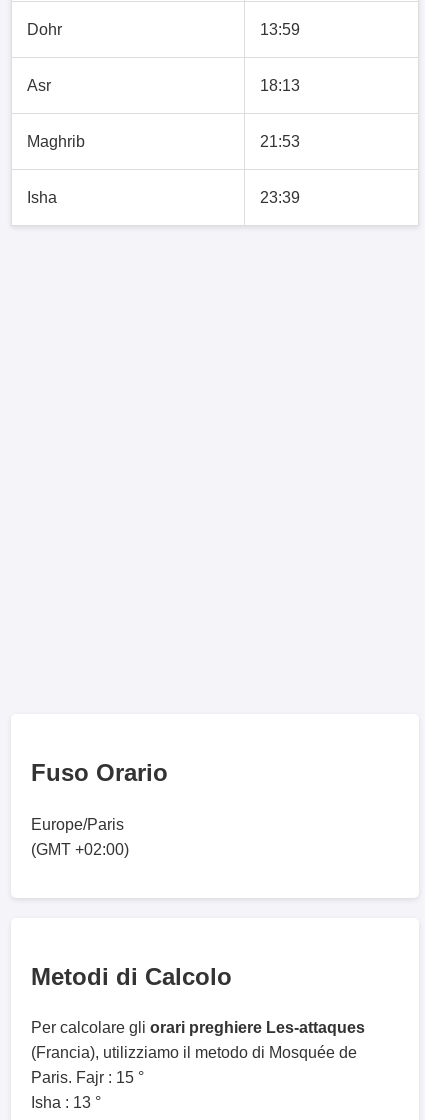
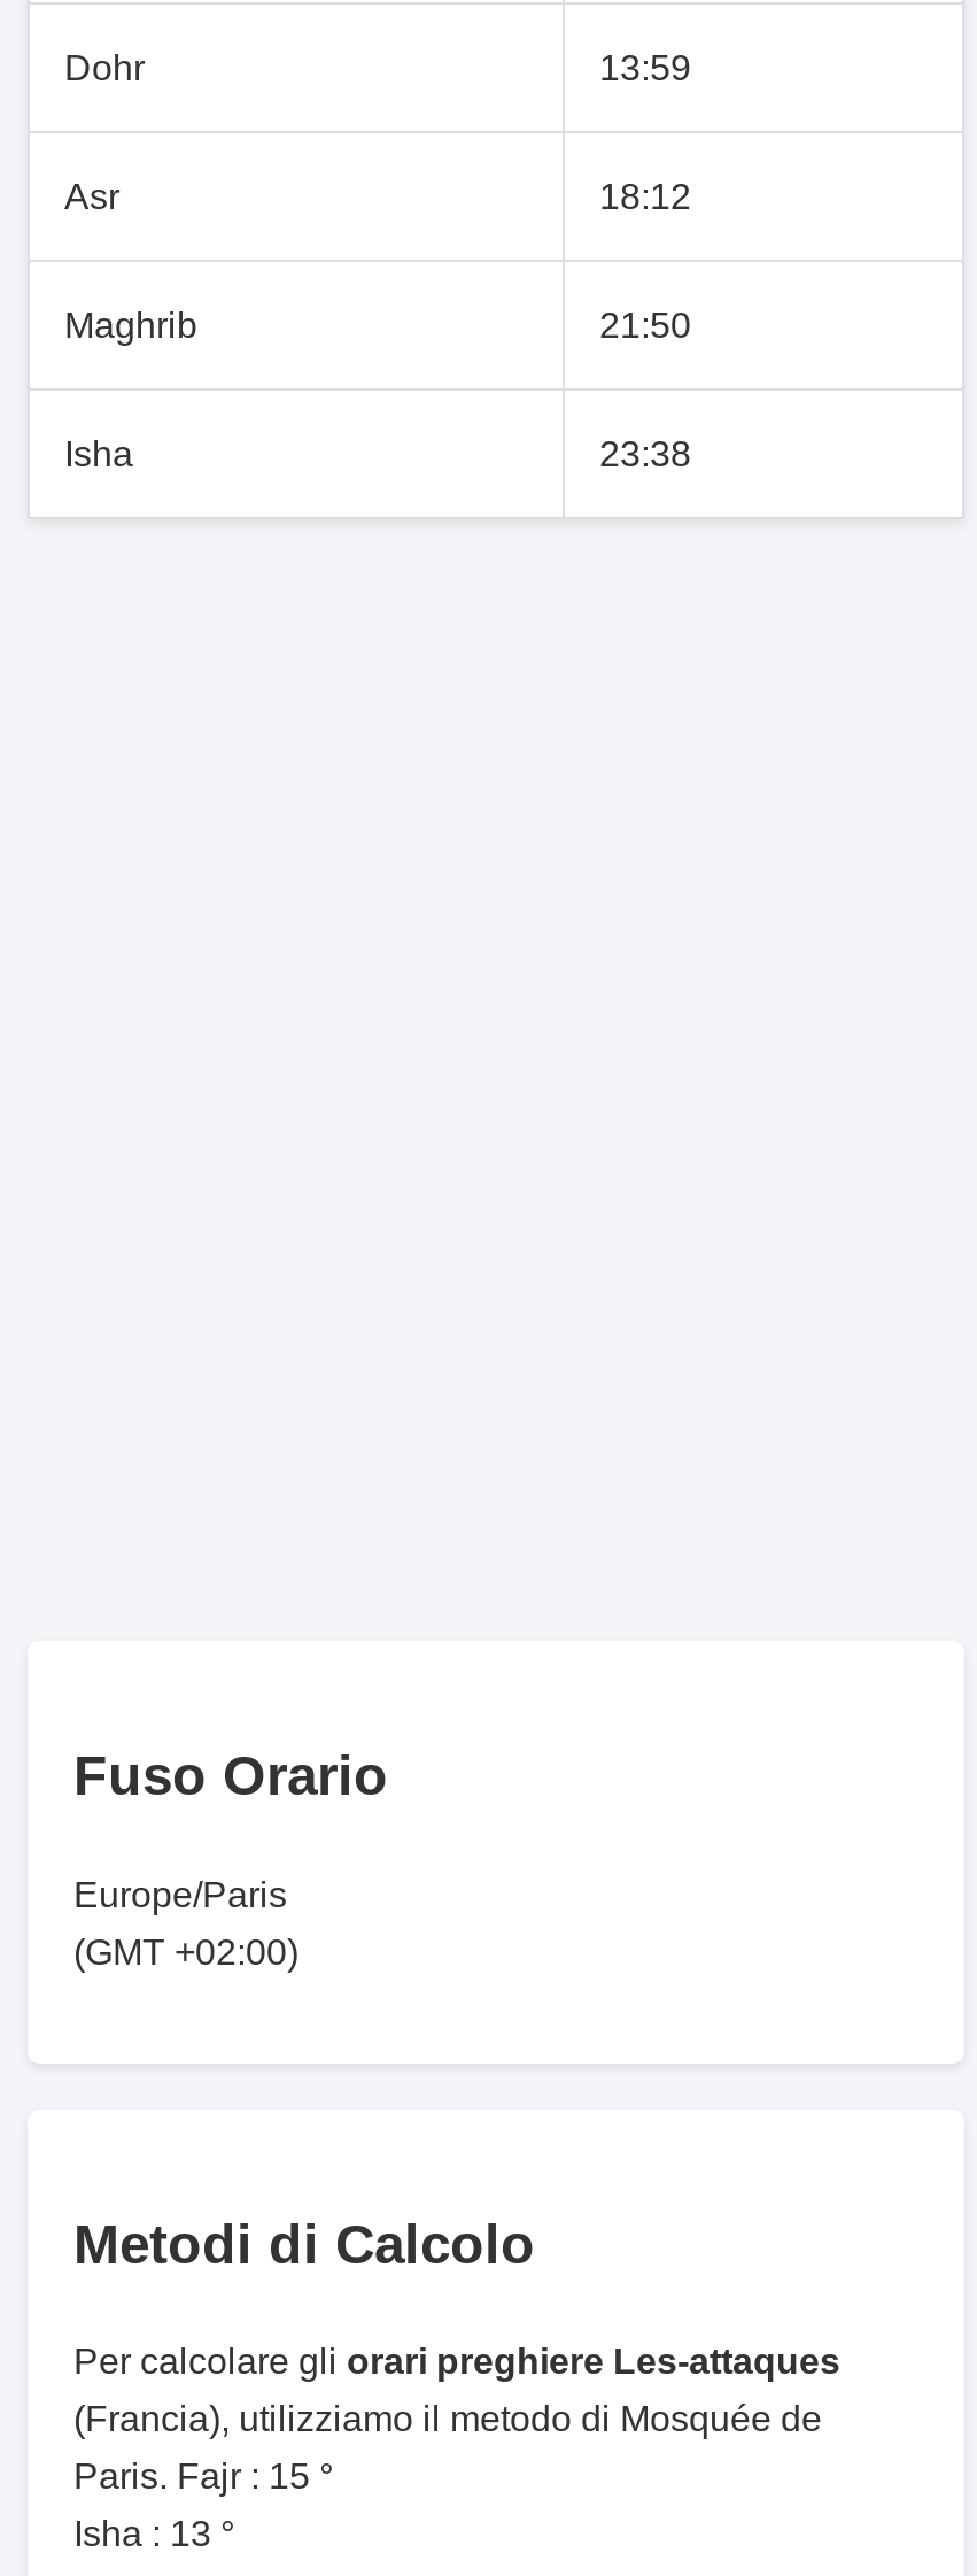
[260,77,300,94] 18:13 -> [599,176,691,216] 18:12
[260,133,300,150] 21:53 -> [599,305,691,344] 21:50
[260,189,300,206] 23:39 -> [599,434,691,473] 23:38

